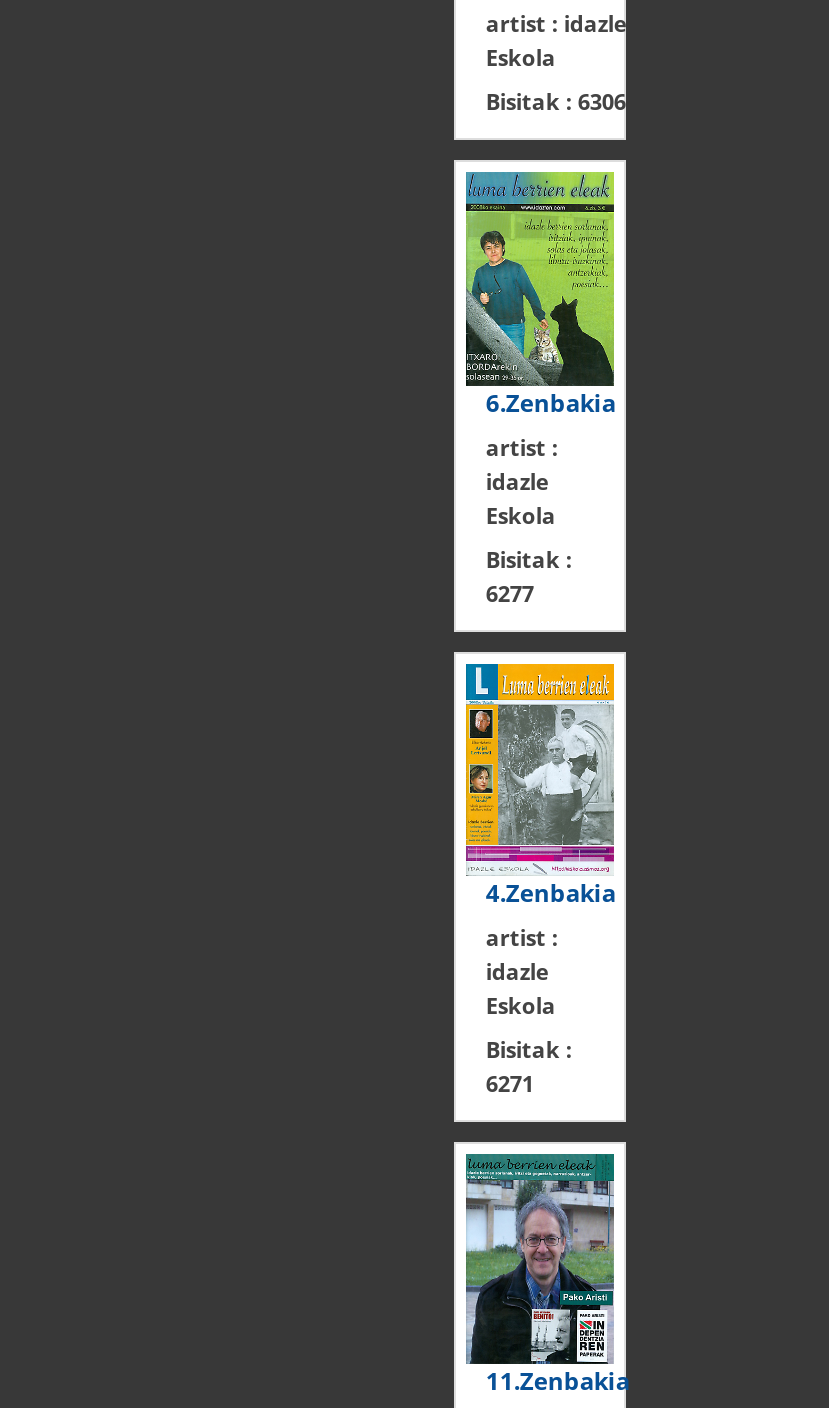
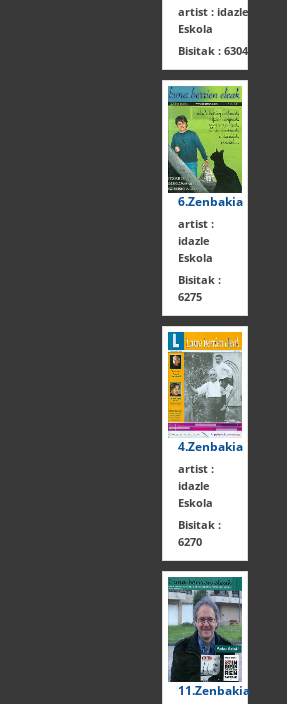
[486,87,626,117] Bisitak : 6306 -> [178,43,248,58] Bisitak : 6304
[486,578,534,608] 6277 -> [178,289,202,304] 6275
[486,1067,534,1097] 6271 -> [178,534,202,549] 6270

